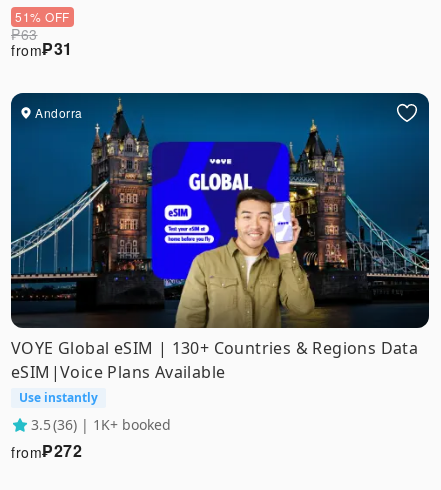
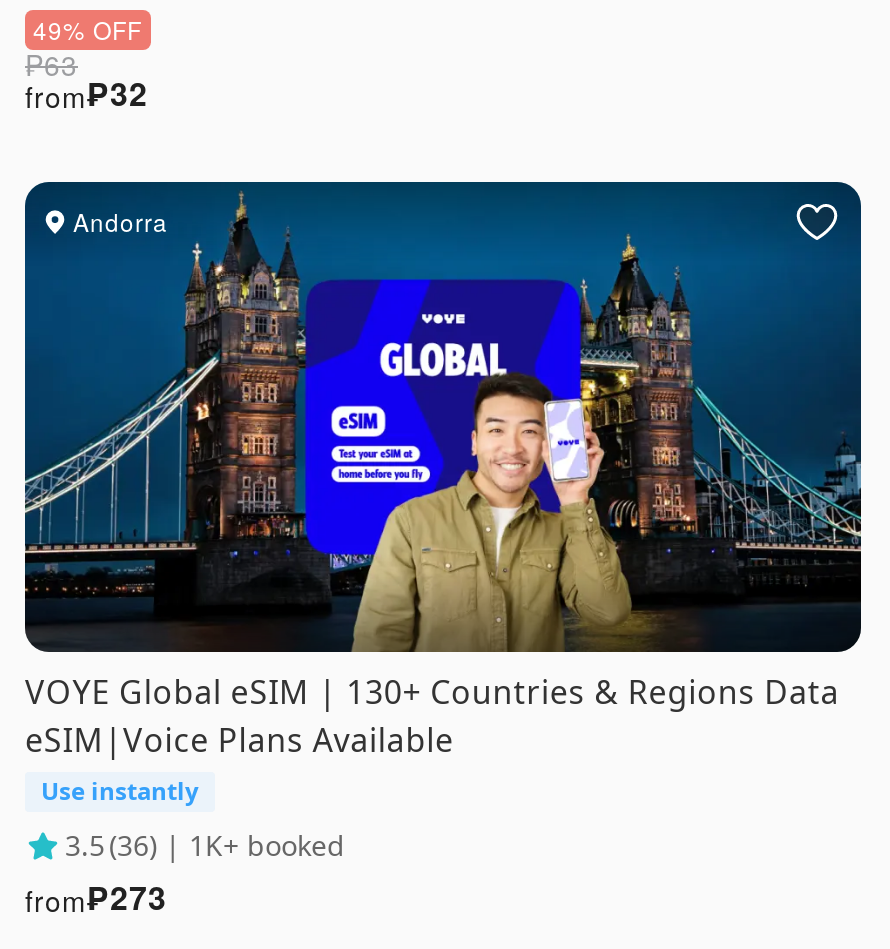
[15,8,69,25] 51% OFF -> [33,12,142,46] 49% OFF
[11,37,72,60] from ₱31 -> [25,70,148,116] from ₱32
[11,439,82,462] from ₱272 -> [25,874,167,920] from ₱273

